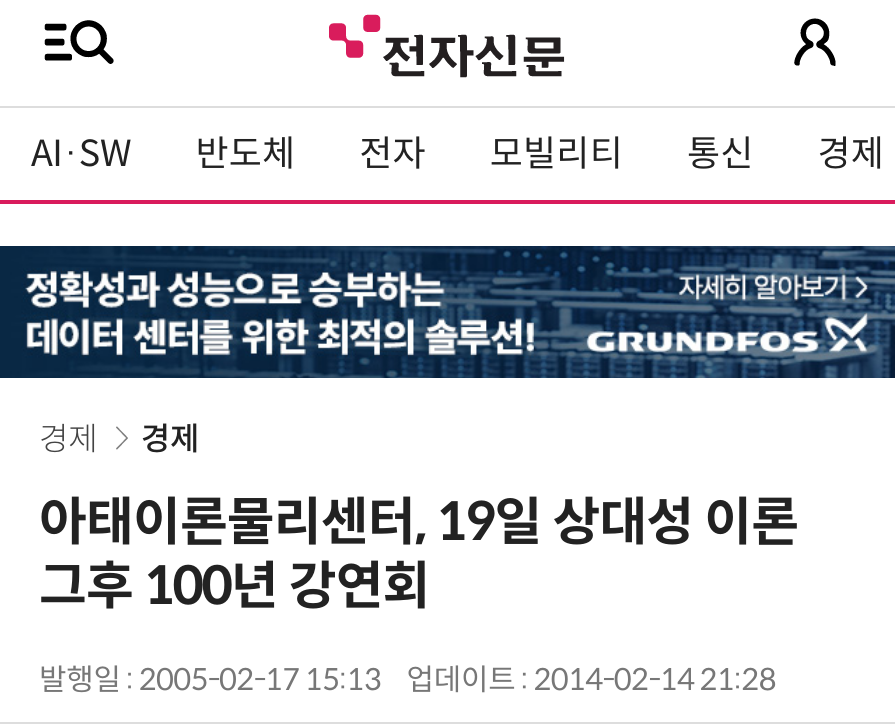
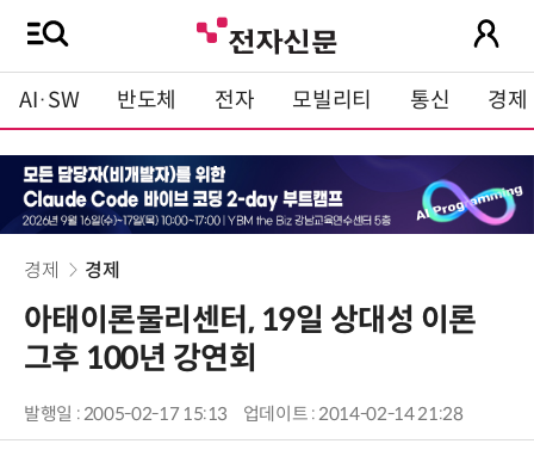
[11,246,889,378] [image] -> [4,155,530,234] [image]

